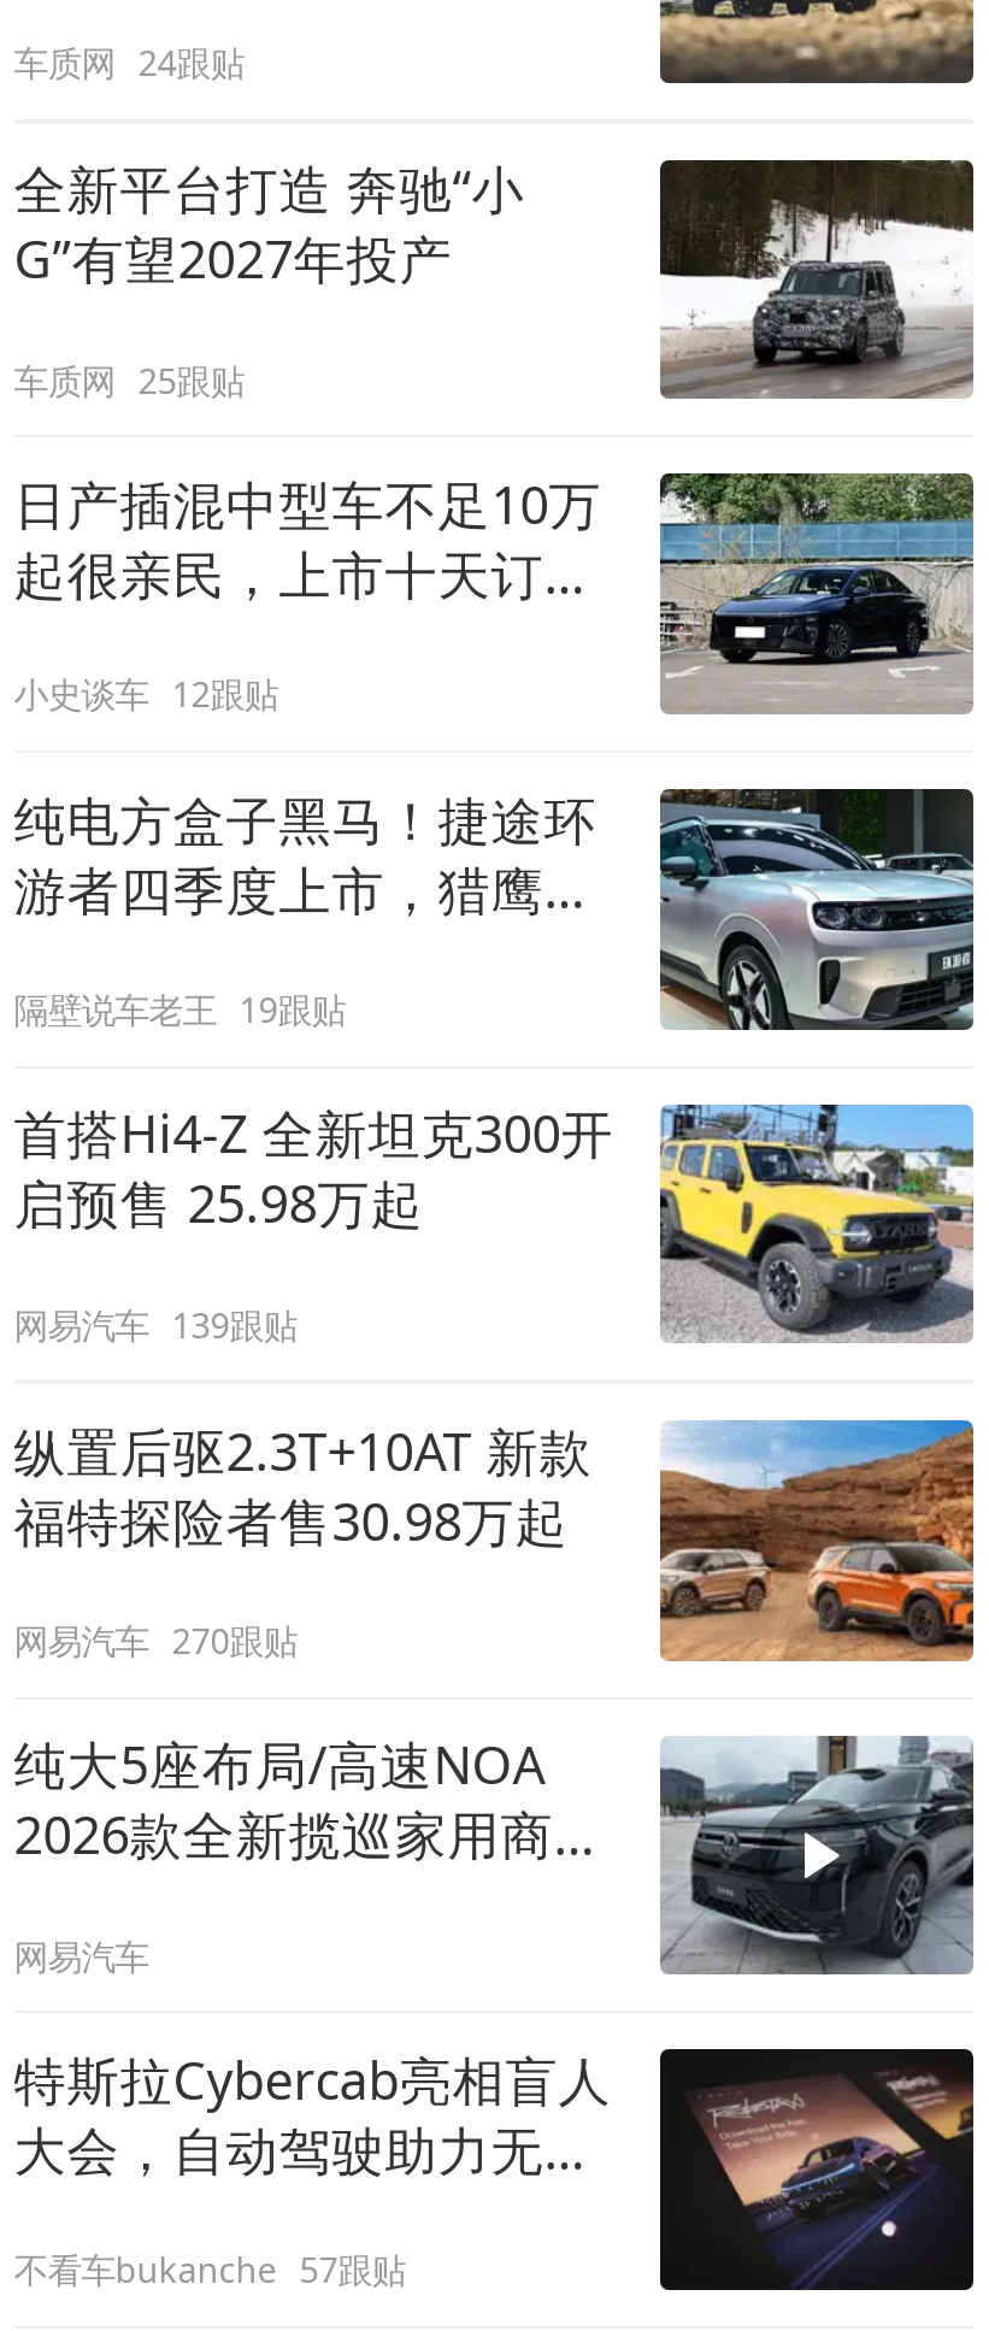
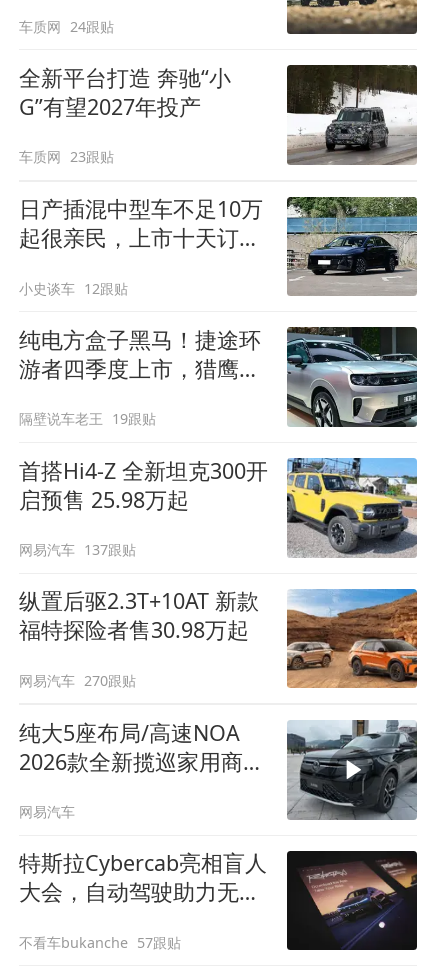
[14,357,244,403] 车质网 25跟贴 -> [19,147,114,166] 车质网 23跟贴
[14,1301,297,1347] 网易汽车 139跟贴 -> [19,540,136,559] 网易汽车 137跟贴

